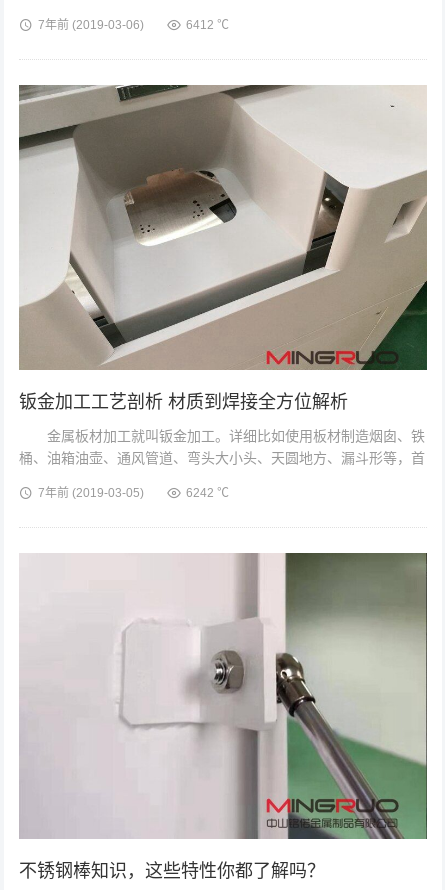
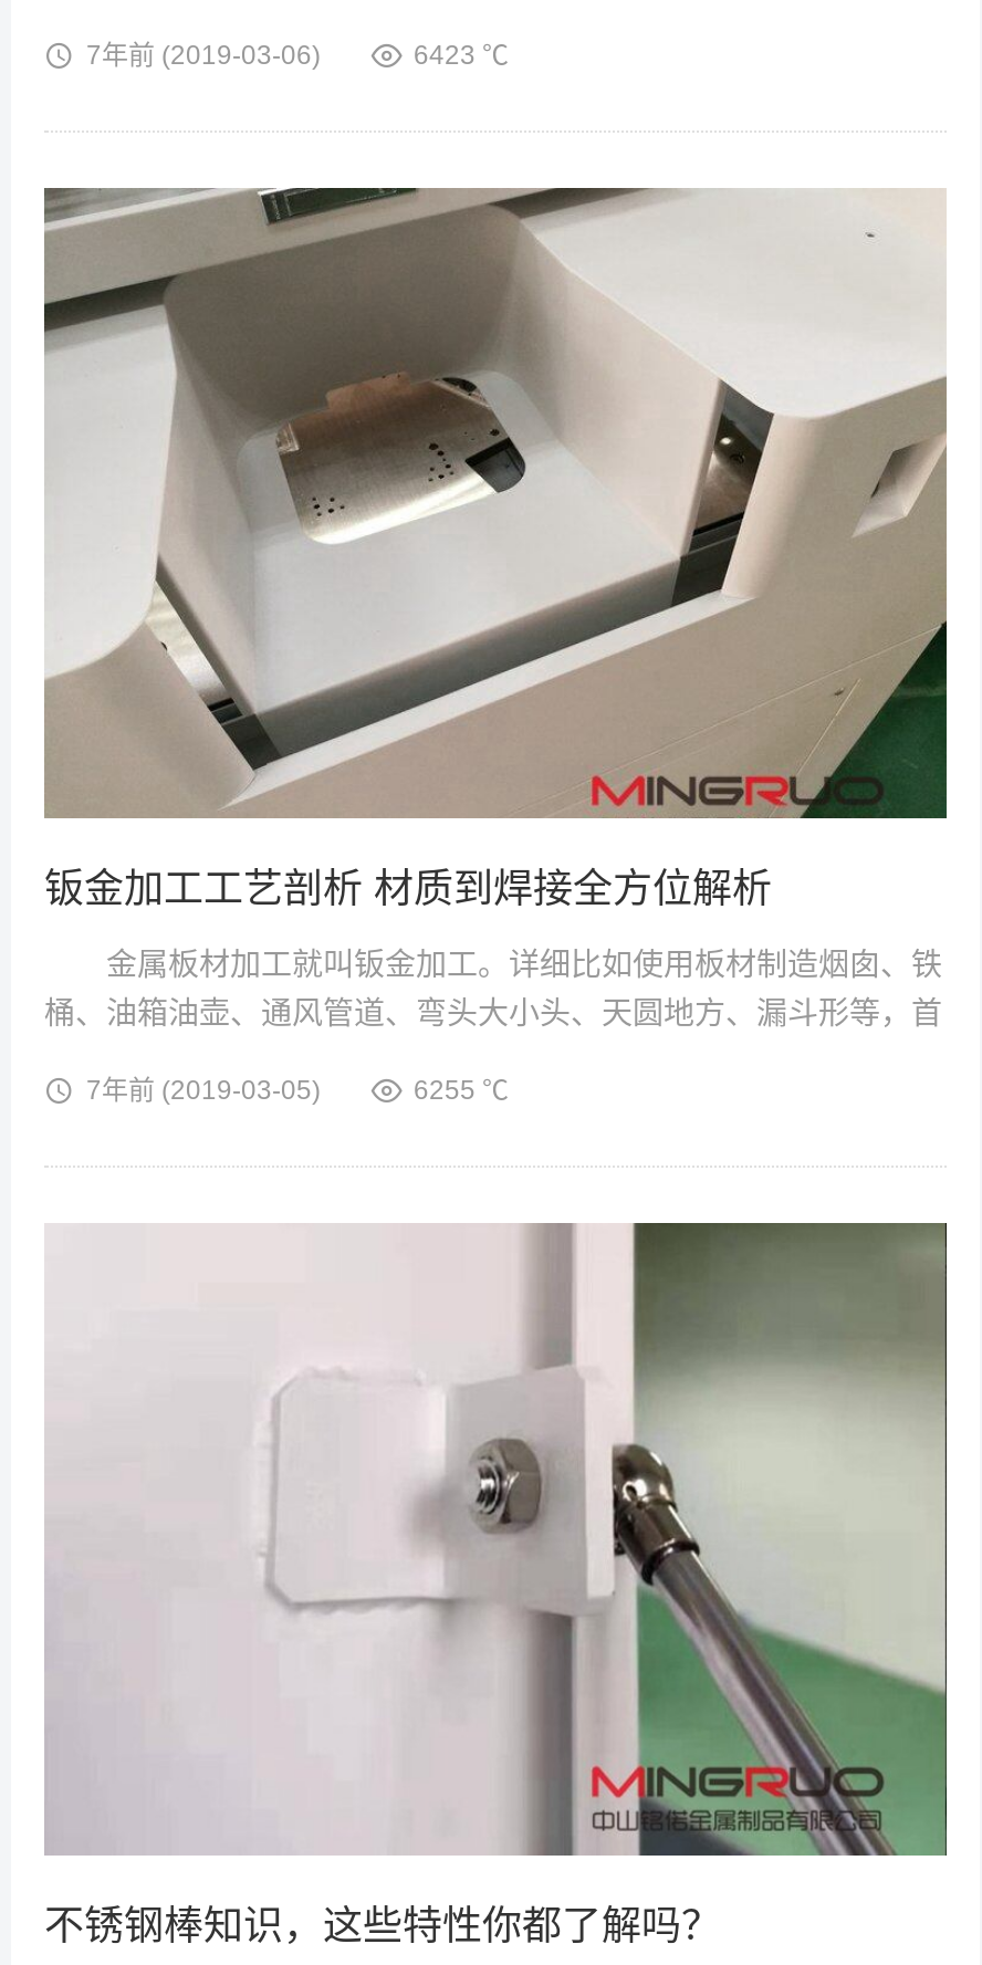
[186,18,229,32] 6412 ℃ -> [414,39,509,70] 6423 ℃
[186,486,229,500] 6242 ℃ -> [414,1075,509,1106] 6255 ℃

